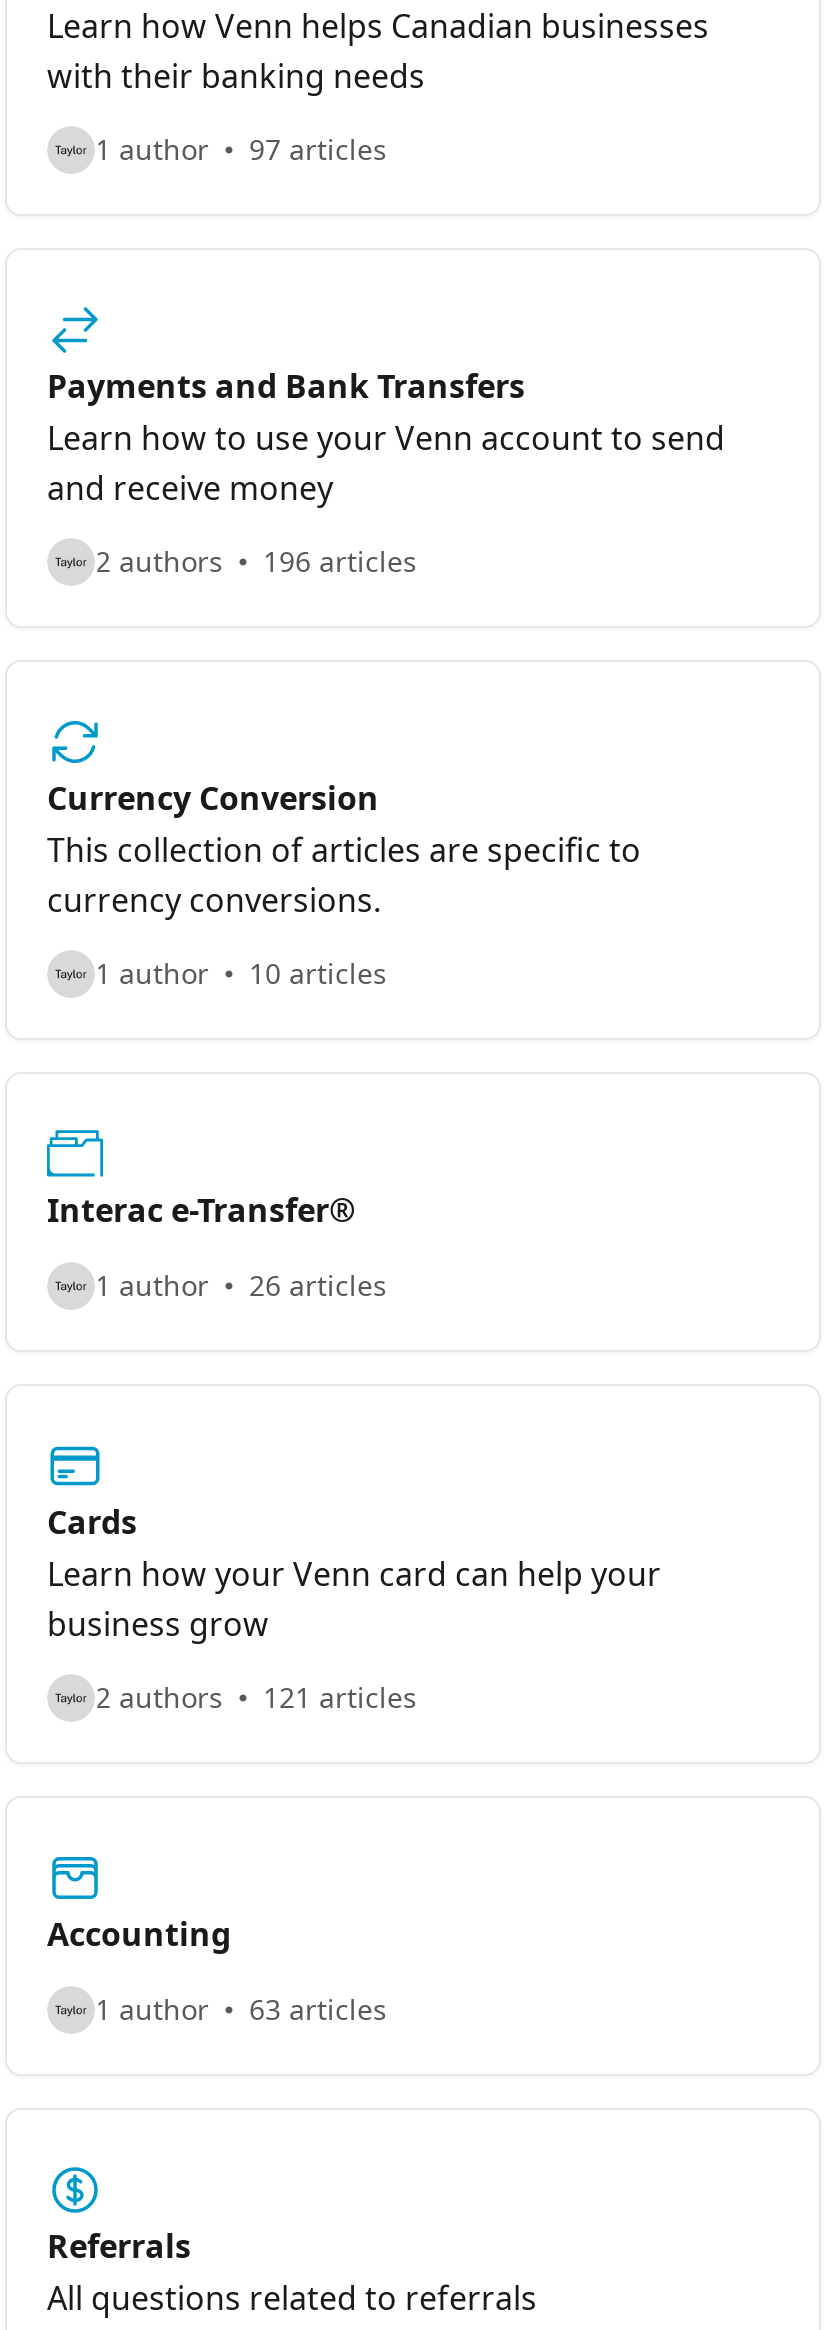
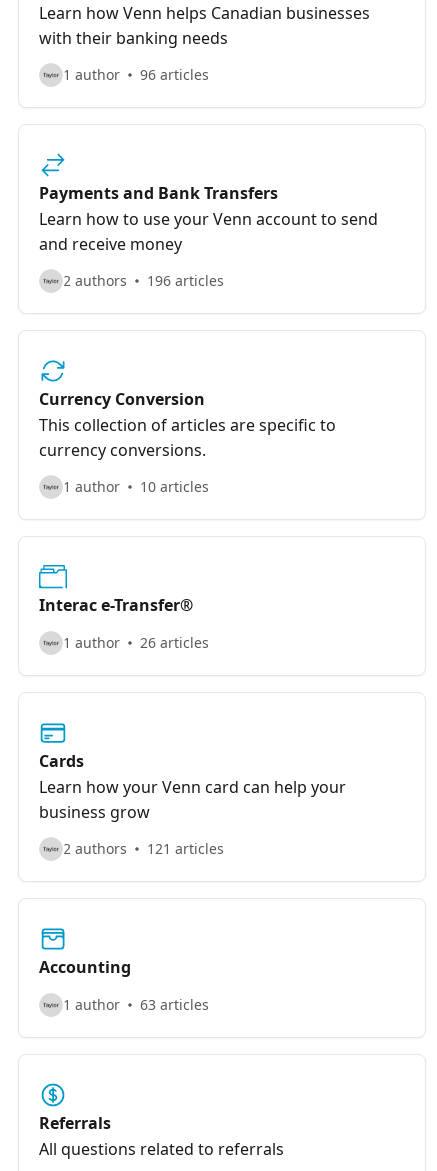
[95,130,387,168] 1 author 97 articles -> [63,65,209,84] 1 author 96 articles

